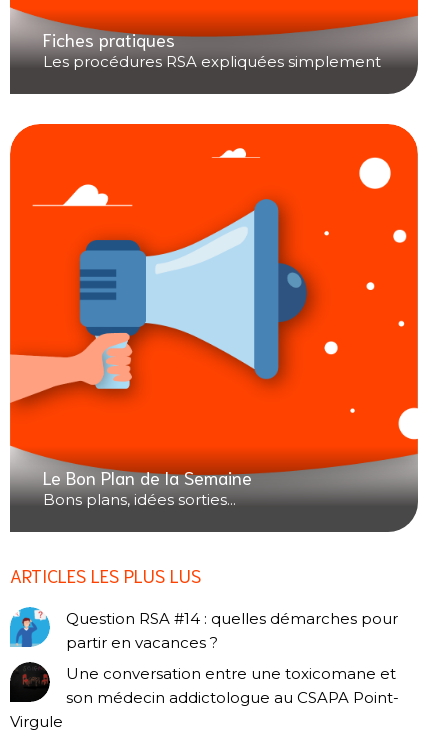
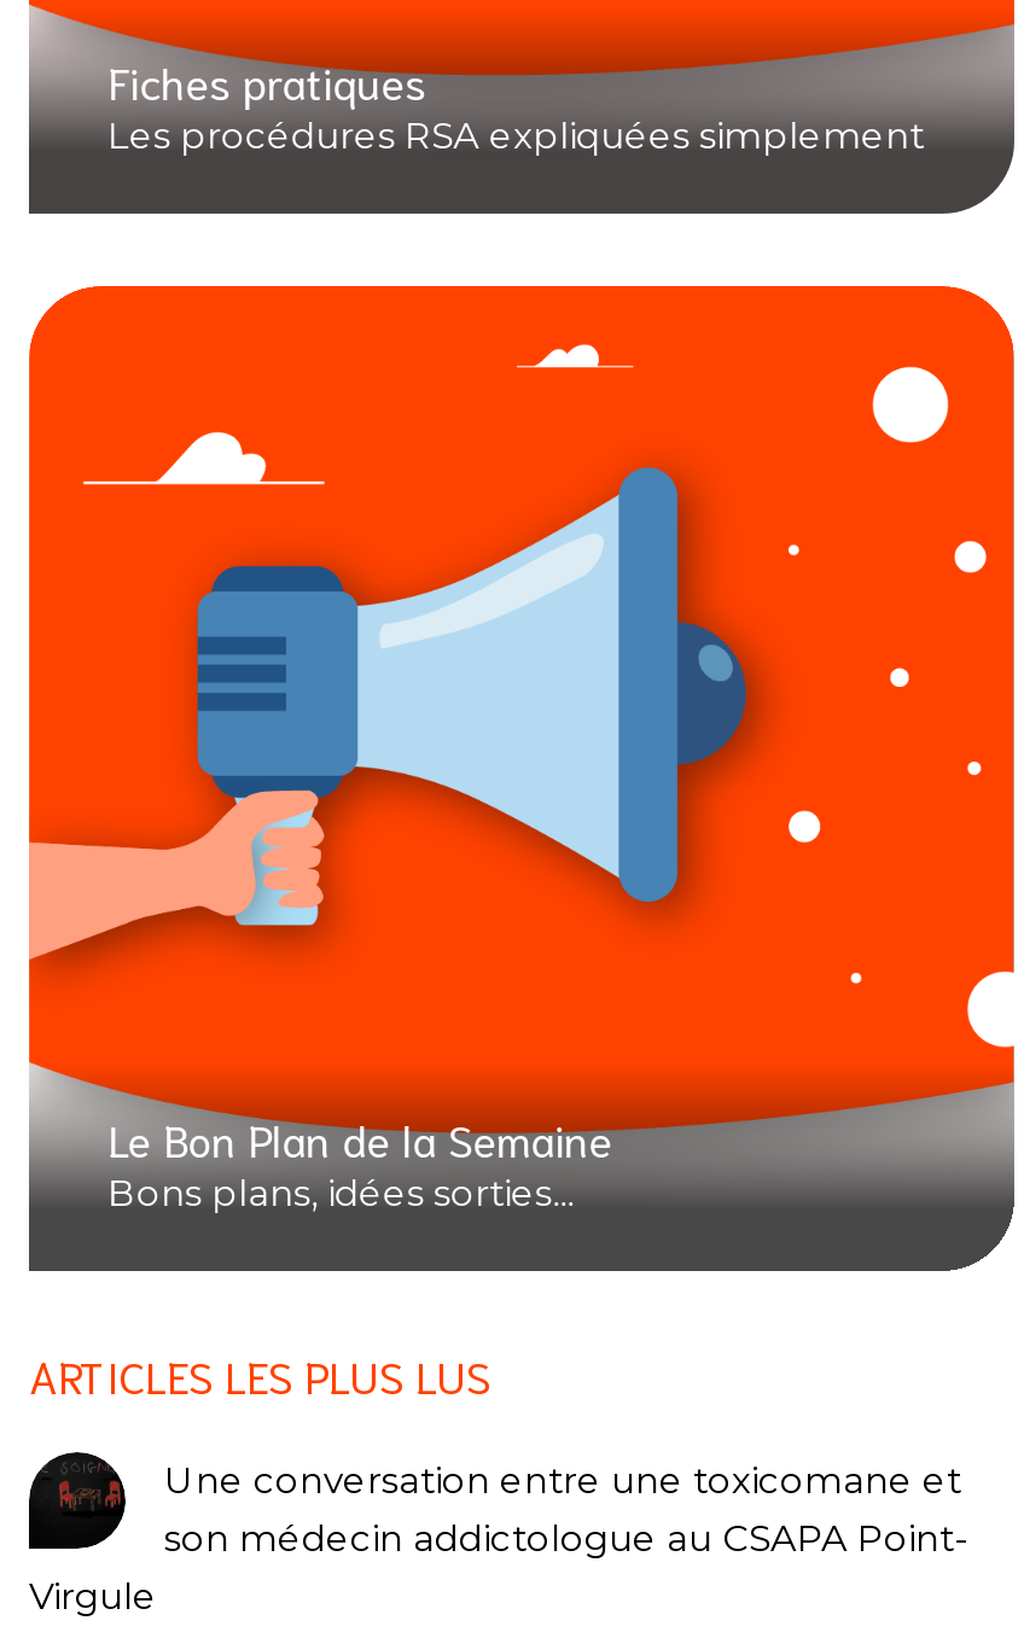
[9,607,398,652] [image] | Question RSA #14 : quelles démarches pour | partir en vacances ? -> none

